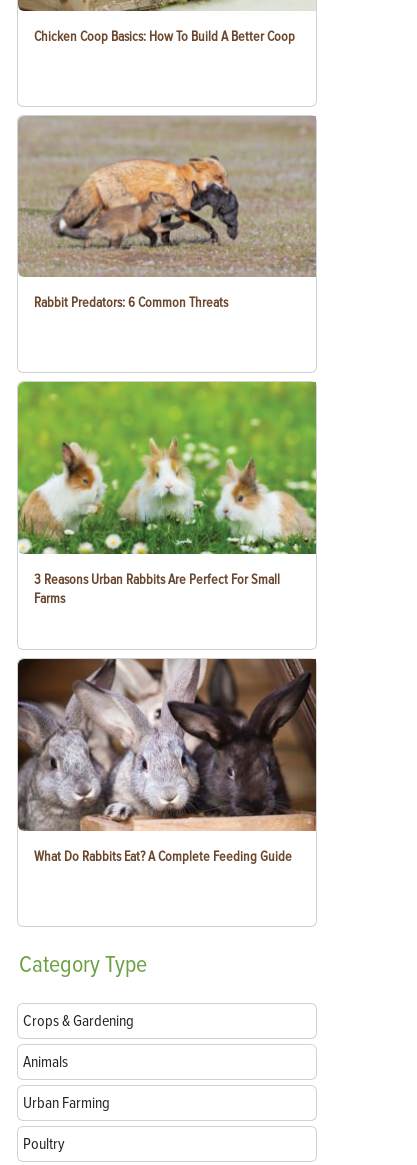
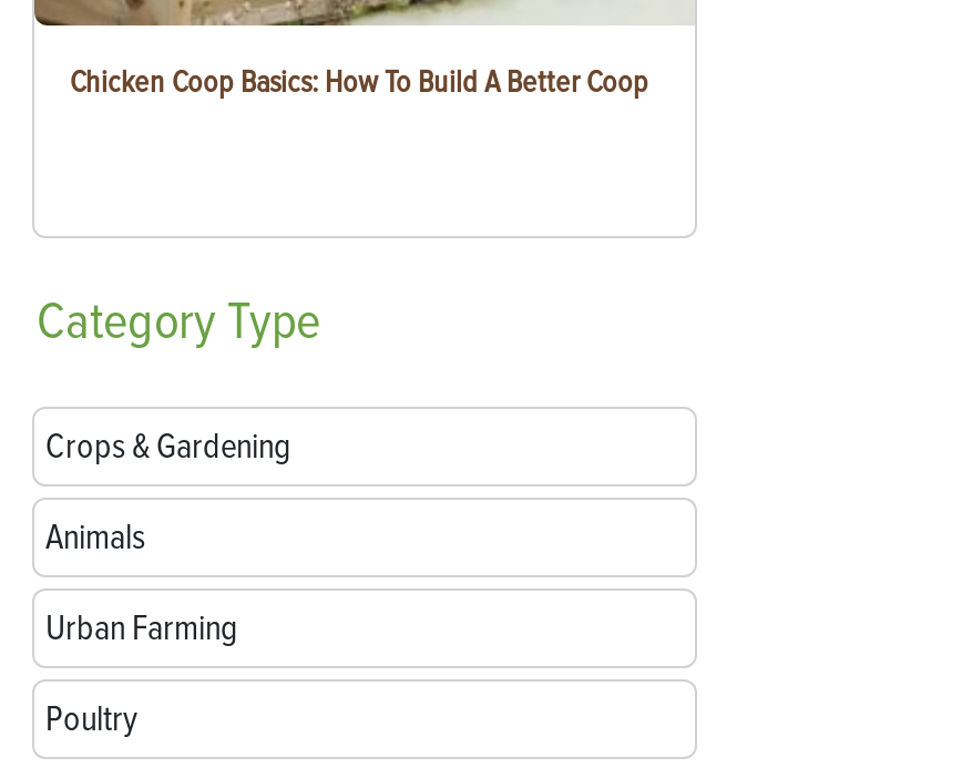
[18,115,316,311] [image] | Rabbit Predators: 6 Common Threats -> none
[17,381,317,607] [image] | 3 Reasons Urban Rabbits Are Perfect For Small | Farms -> none
[17,658,317,865] [image] | What Do Rabbits Eat? A Complete Feeding Guide -> none

